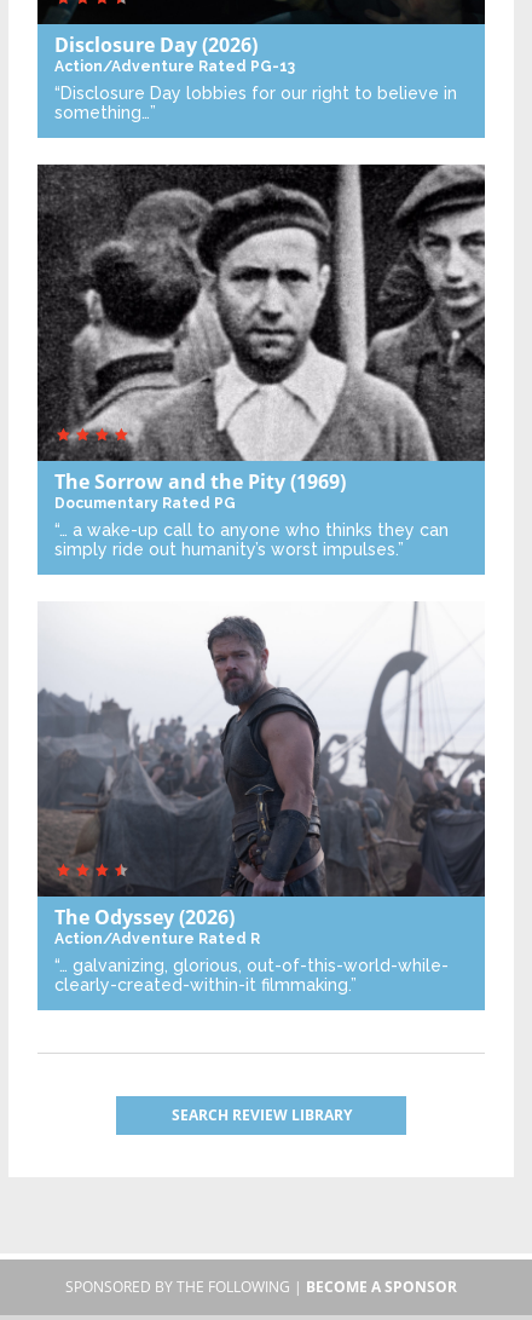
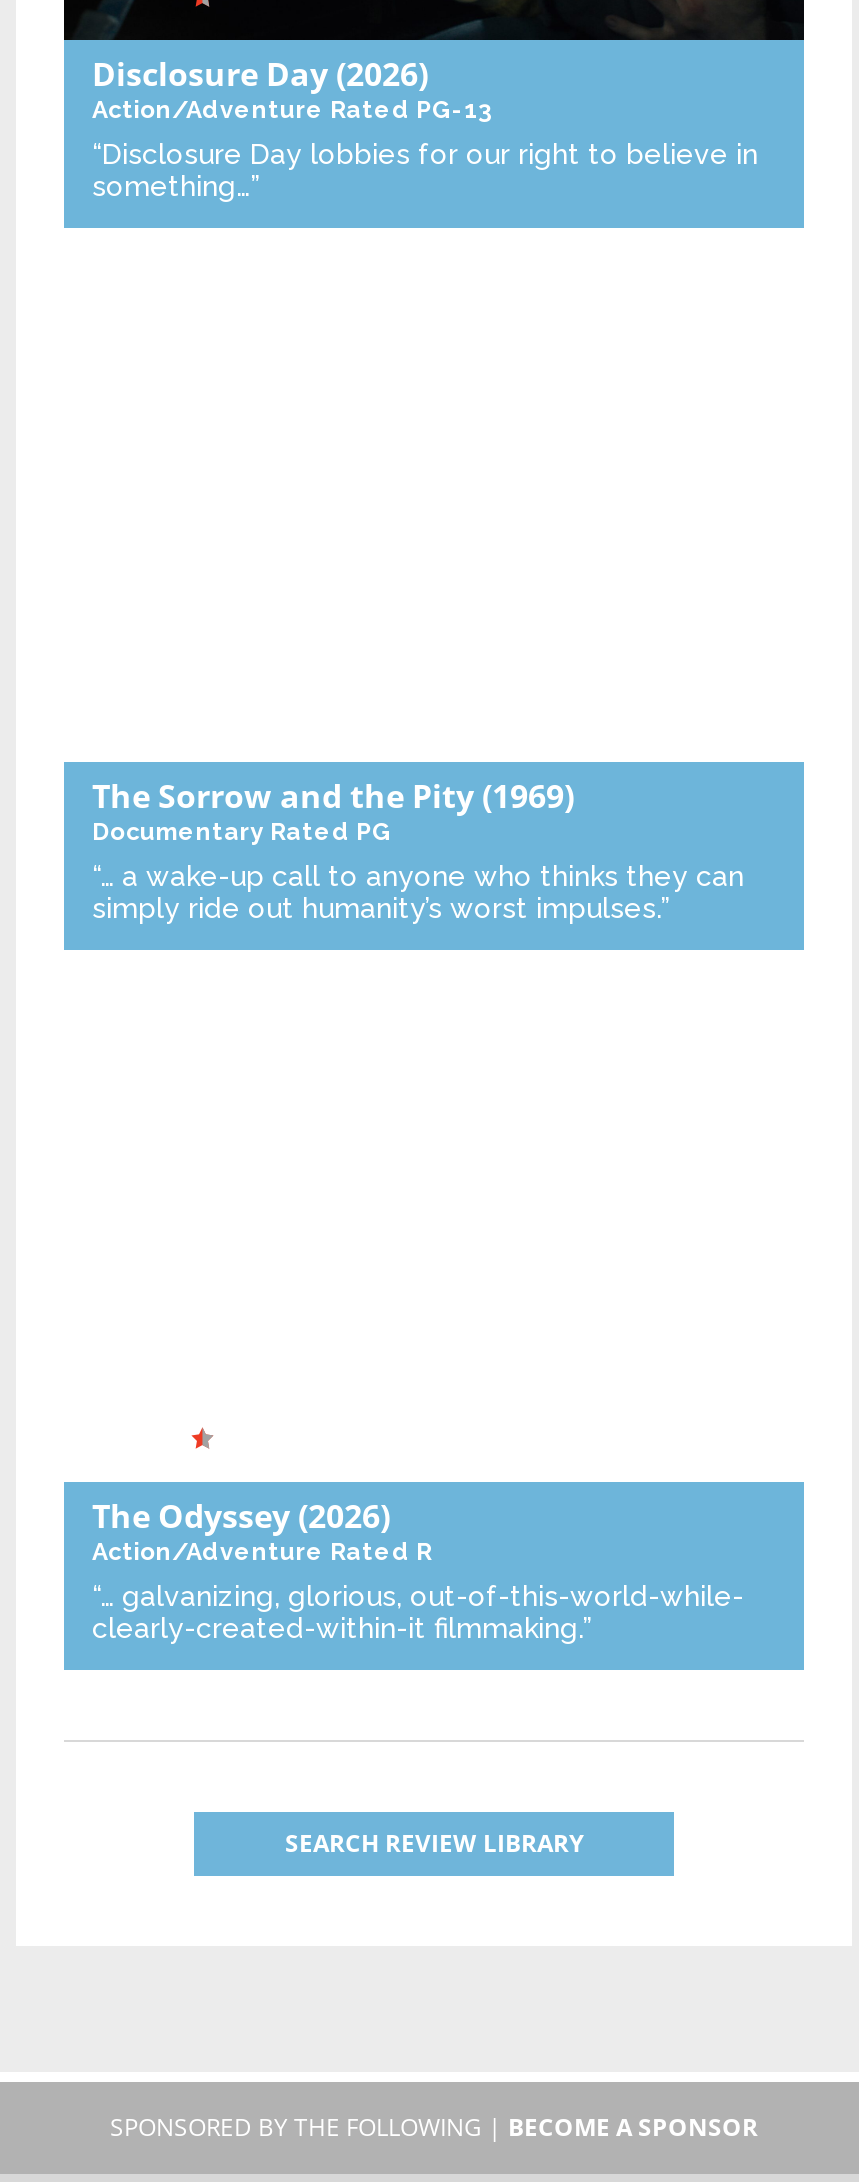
[36,163,486,462] [image] -> none
[36,601,486,898] [image] -> none

